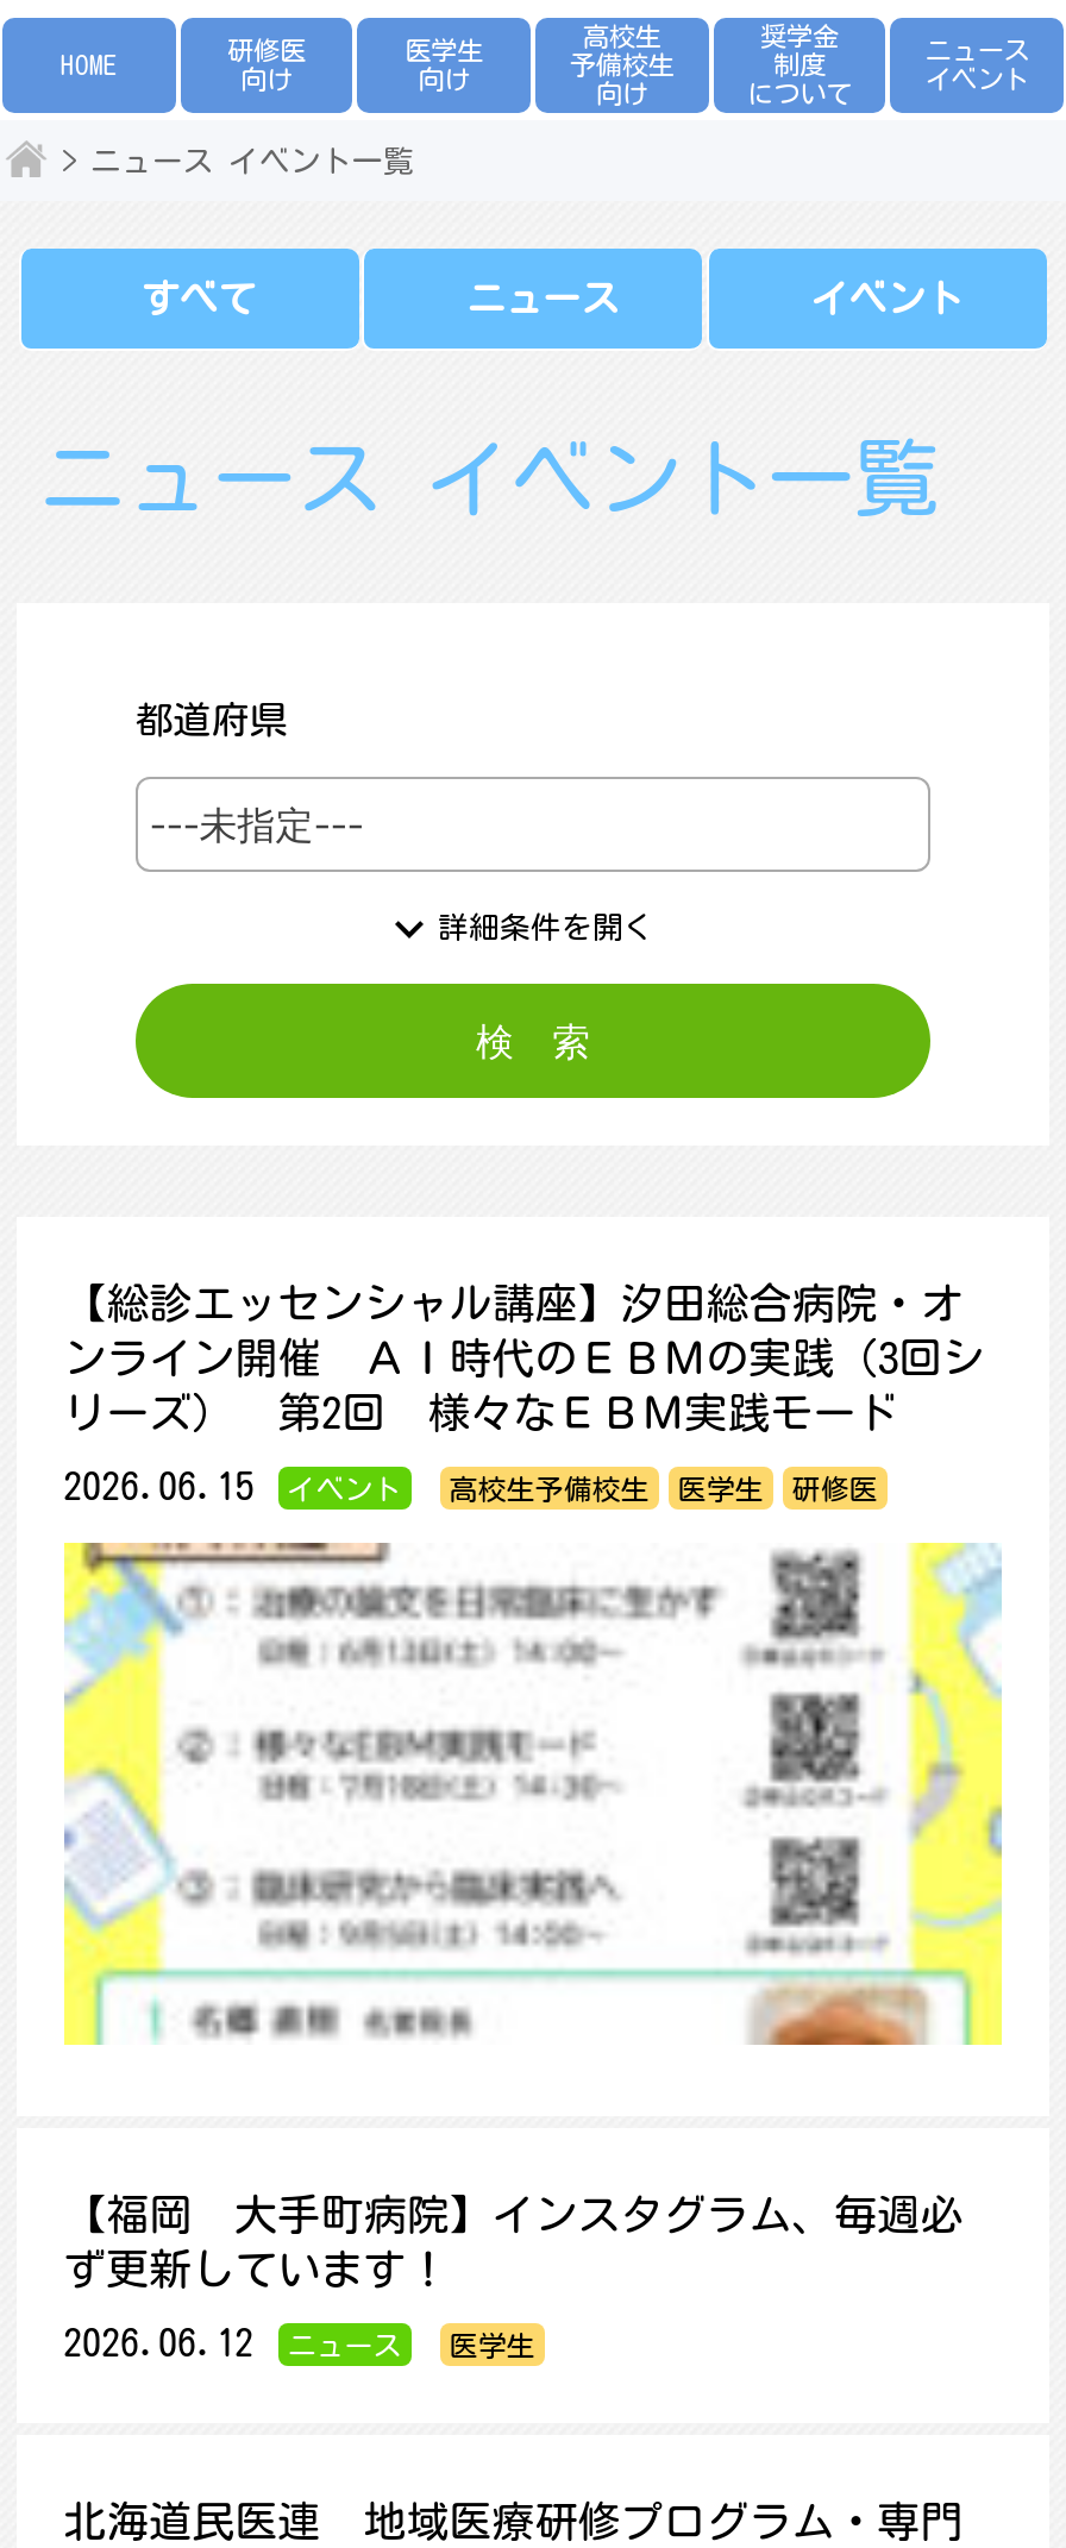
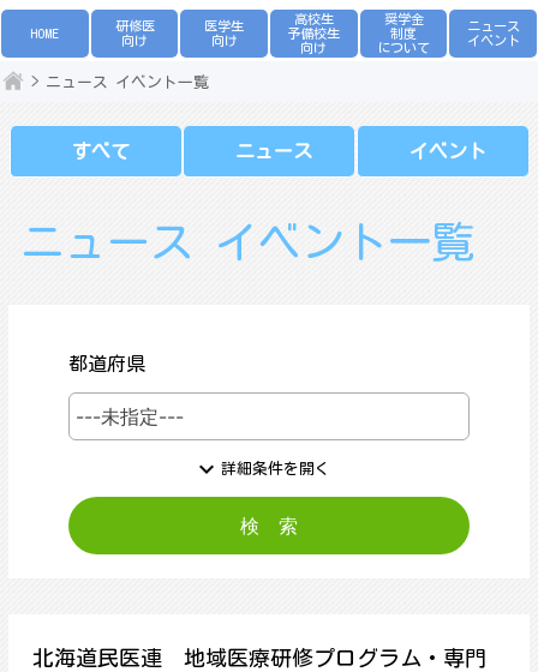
[64,1282,984,1505] 【総診エッセンシャル講座】汐田総合病院・オ | ンライン開催 ＡＩ時代のＥＢＭの実践（3回シ | リーズ） 第2回 様々なＥＢＭ実践モード | 2026.06.15 | イベント | 高校生予備校生 | 医学生 | 研修医 -> none
[62,1540,1004,2050] [image] -> none
[64,2191,963,2360] 【福岡 大手町病院】インスタグラム、毎週必 | ず更新しています！ | 2026.06.12 | ニュース | 医学生 -> none

